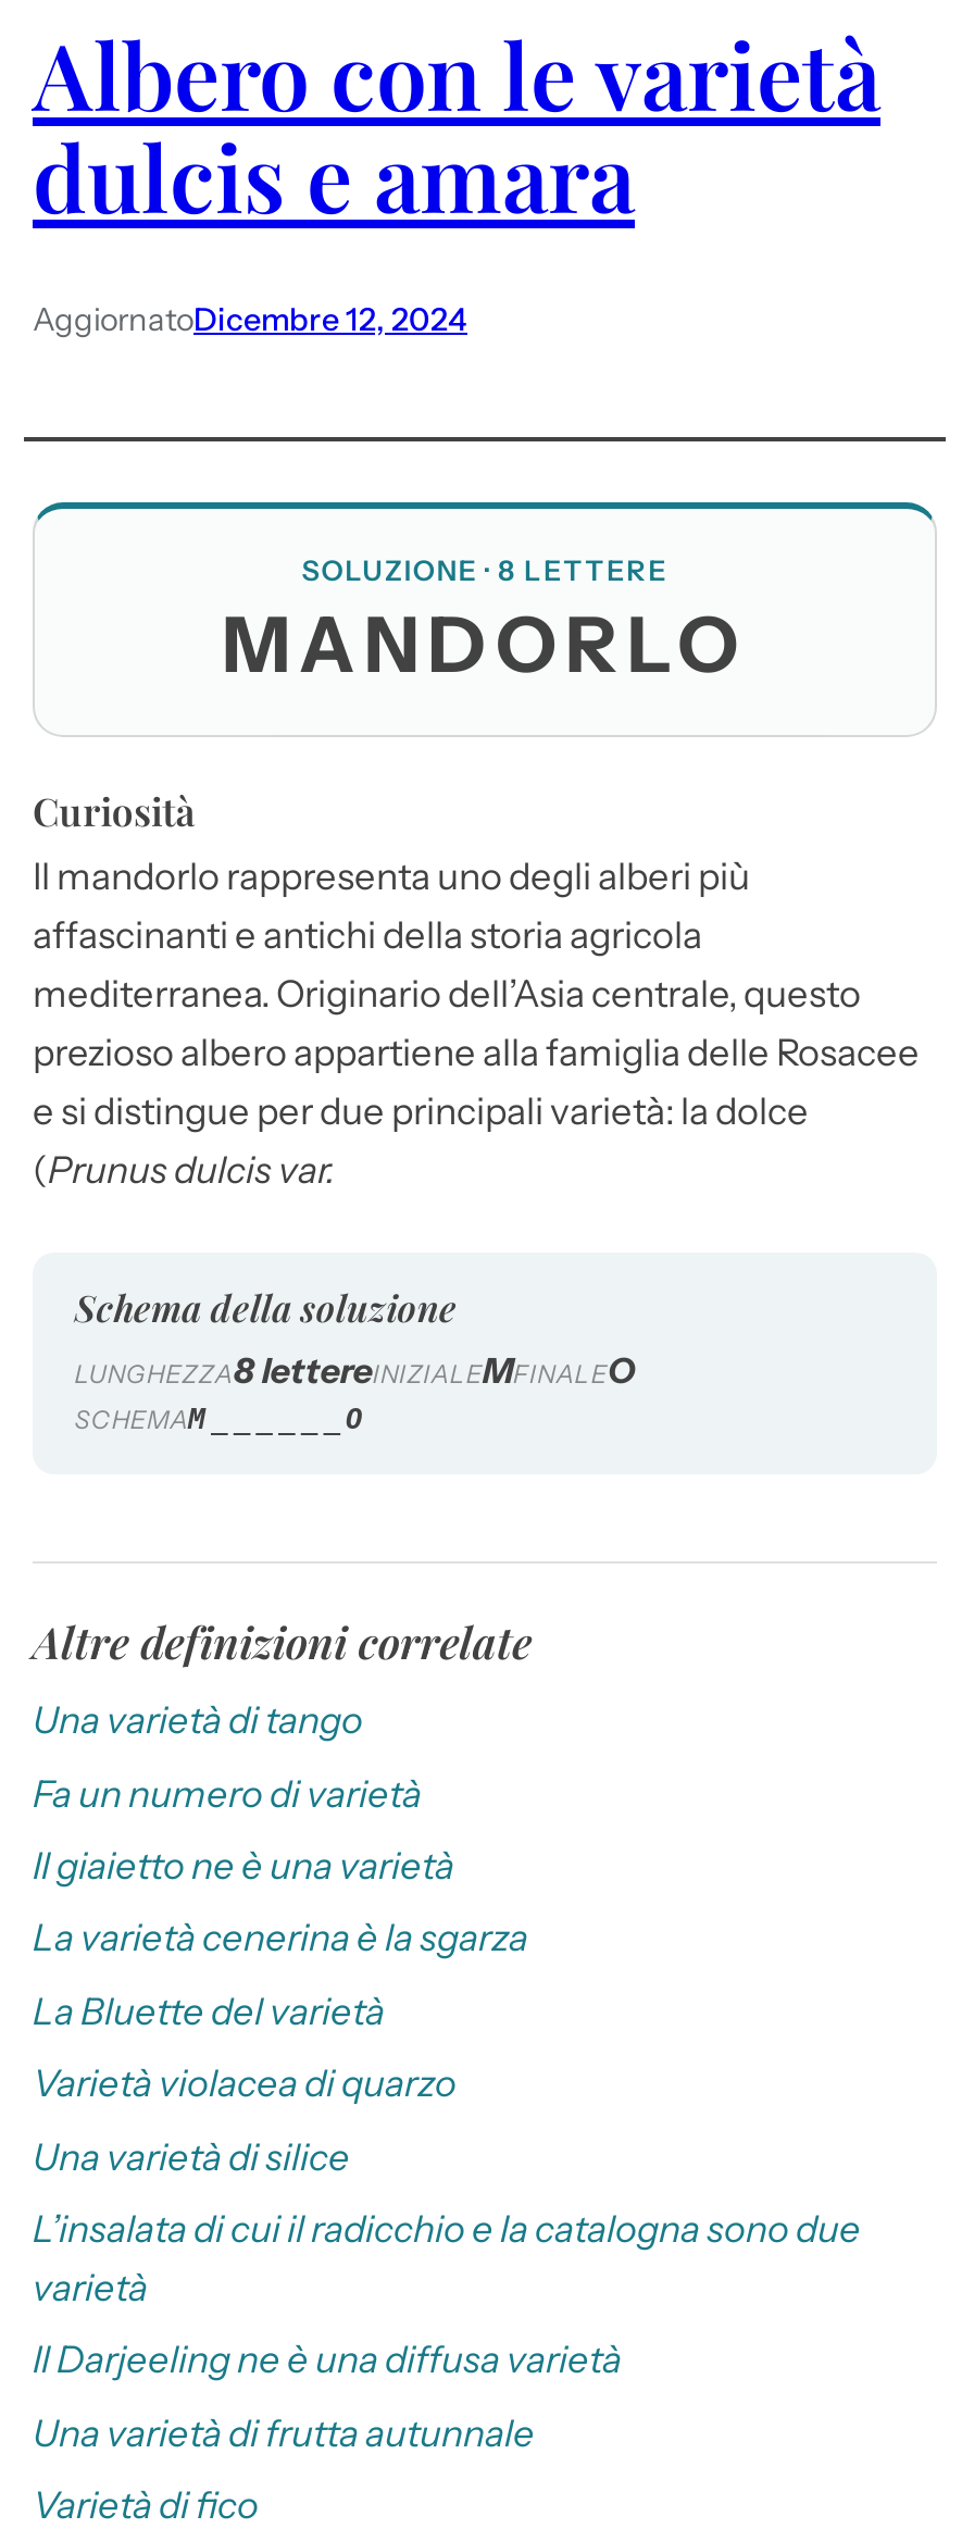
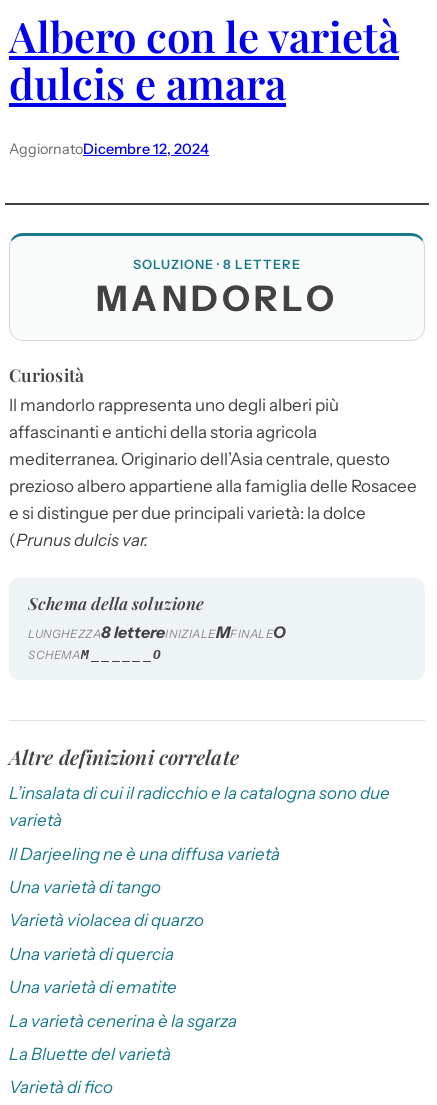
moved [33,1699,457,2105] -> [9,877,204,930]: Una varietà di tango | Varietà violacea di quarzo
[33,1772,454,2178] Fa un numero di varietà | Il giaietto ne è una varietà | Una varietà di silice -> none
moved [33,1917,528,2033] -> [9,1011,237,1064]: La varietà cenerina è la sgarza | La Bluette del varietà
moved [33,2207,861,2382] -> [9,783,390,864]: L’insalata di cui il radicchio e la catalogna sono due | varietà | Il Darjeeling ne è una diffusa varietà
[33,2411,535,2455] Una varietà di frutta autunnale -> [9,944,177,997] Una varietà di quercia | Una varietà di ematite

